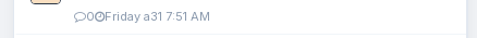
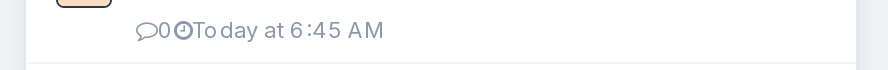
[86,9,210,24] 0 Friday a31 7:51 AM -> [158,16,384,44] 0 Today at 6:45 AM

